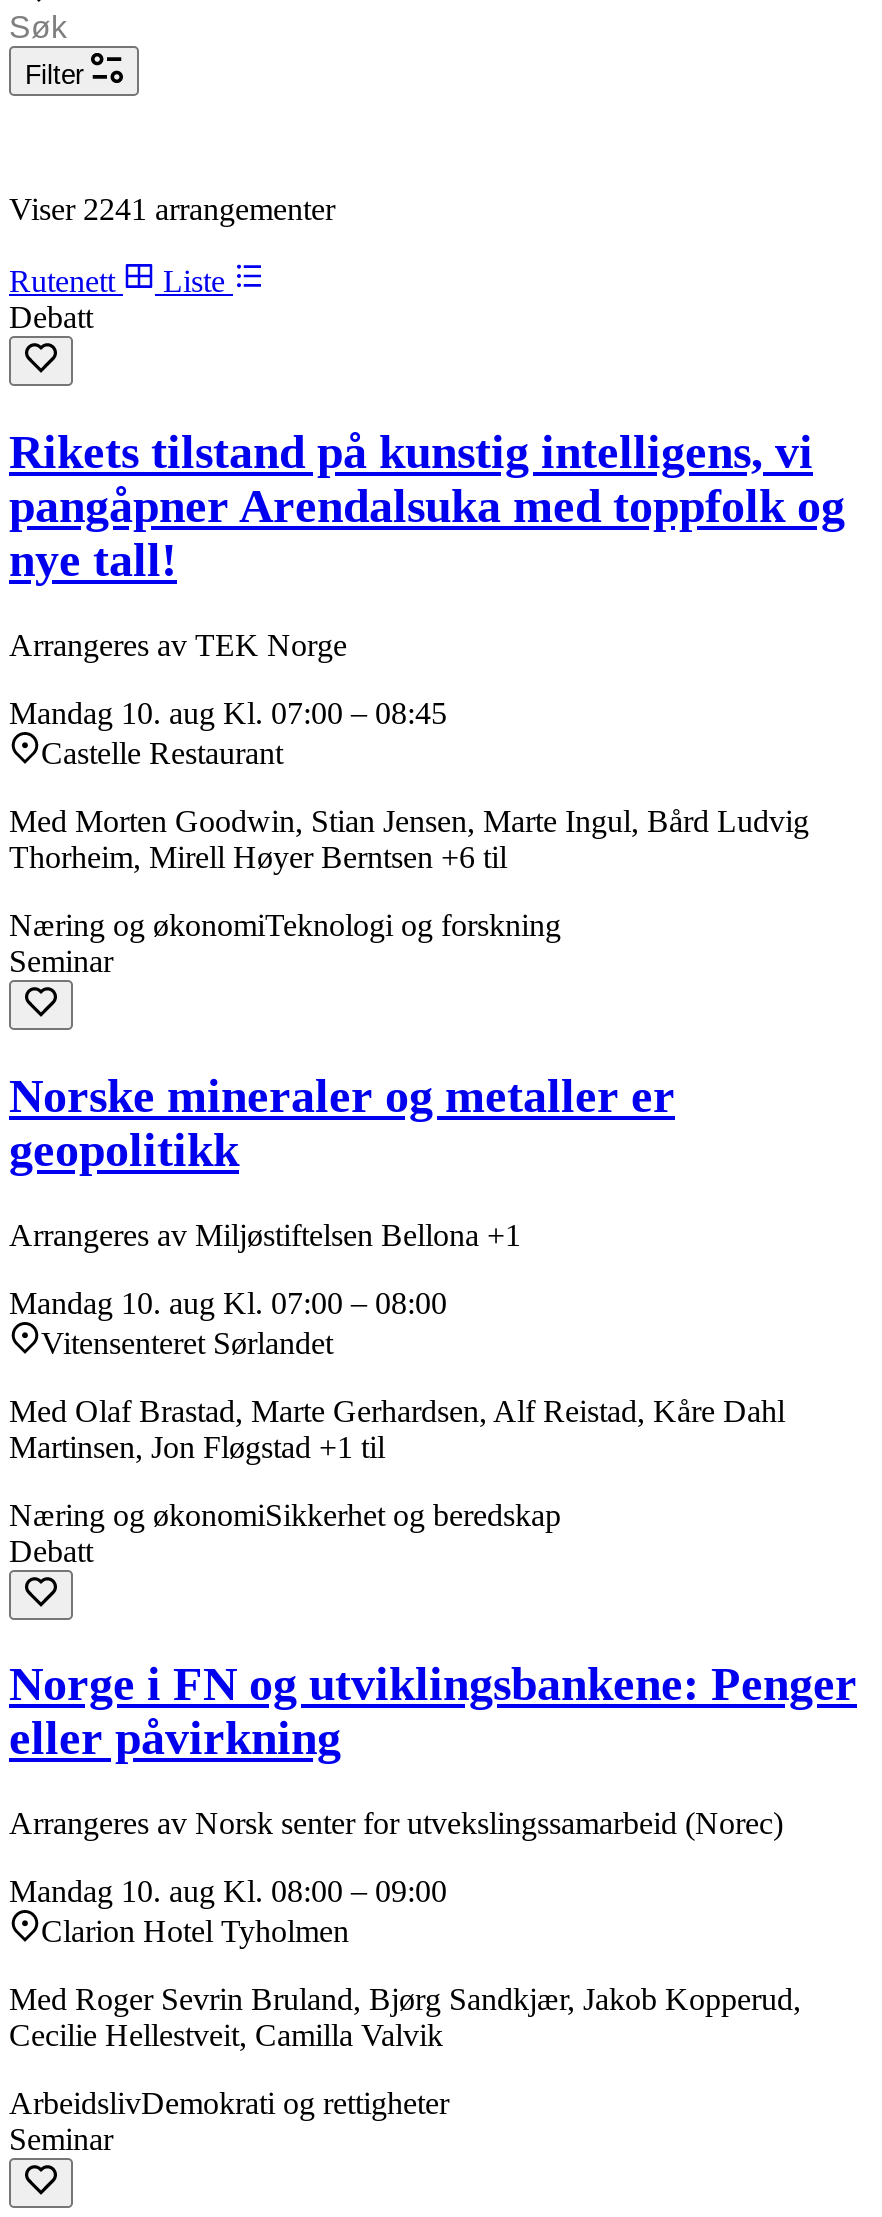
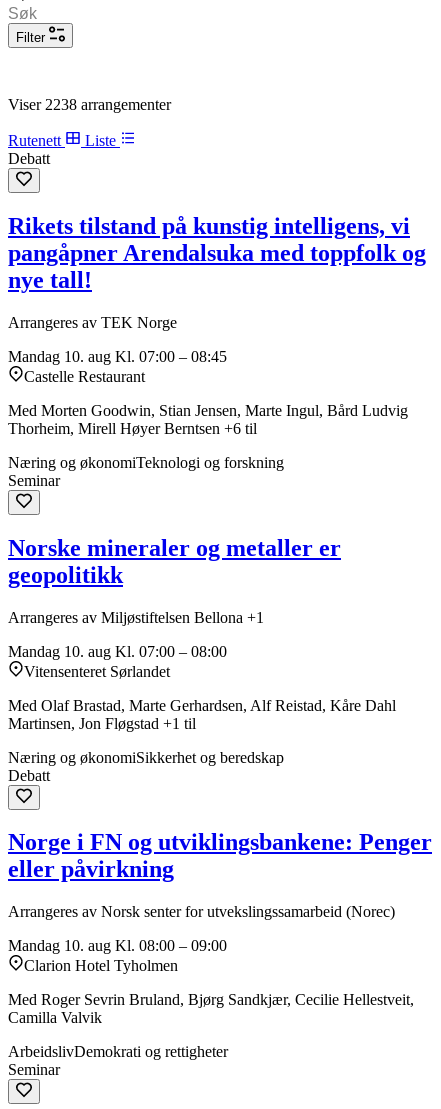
[9,192,335,226] Viser 2241 arrangementer -> [8,96,171,113] Viser 2238 arrangementer
[9,1983,801,2053] Med Roger Sevrin Bruland, Bjørg Sandkjær, Jakob Kopperud, | Cecilie Hellestveit, Camilla Valvik -> [8,991,414,1026] Med Roger Sevrin Bruland, Bjørg Sandkjær, Cecilie Hellestveit, | Camilla Valvik

